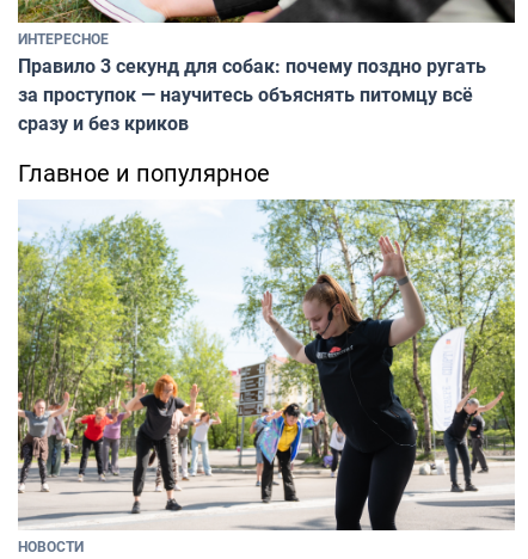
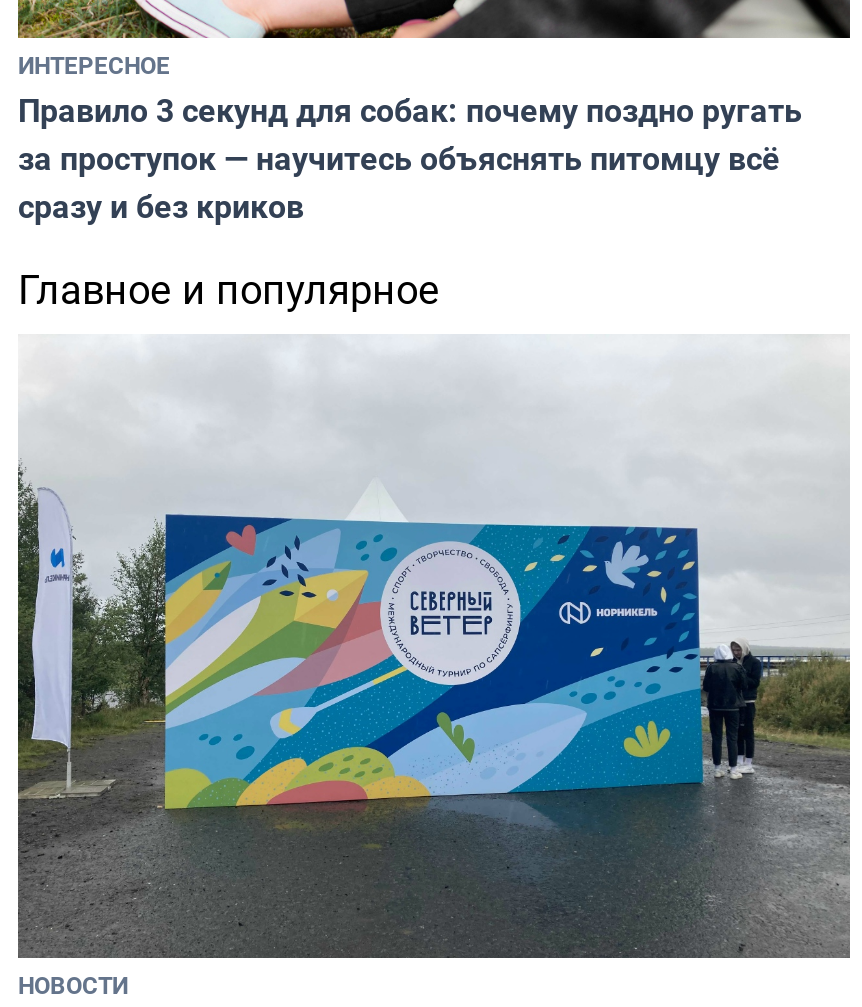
[17,199,515,532] [image] -> [16,338,850,960] [image]

